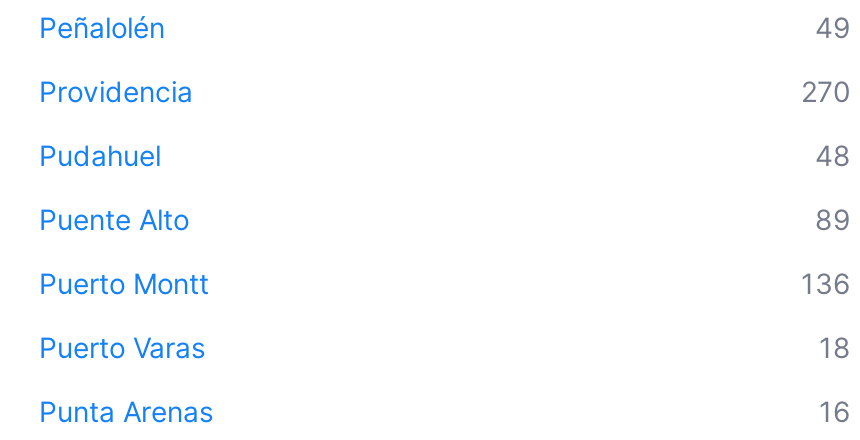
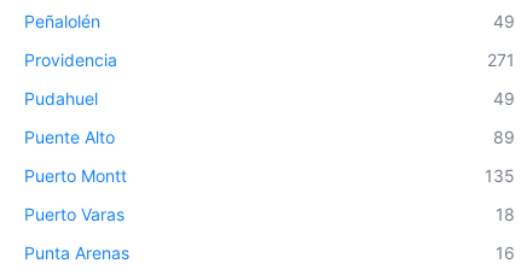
[801,73,851,107] 270 -> [487,49,515,69] 271
[815,137,851,171] 48 -> [493,88,515,108] 49
[801,265,851,299] 136 -> [485,165,515,185] 135

